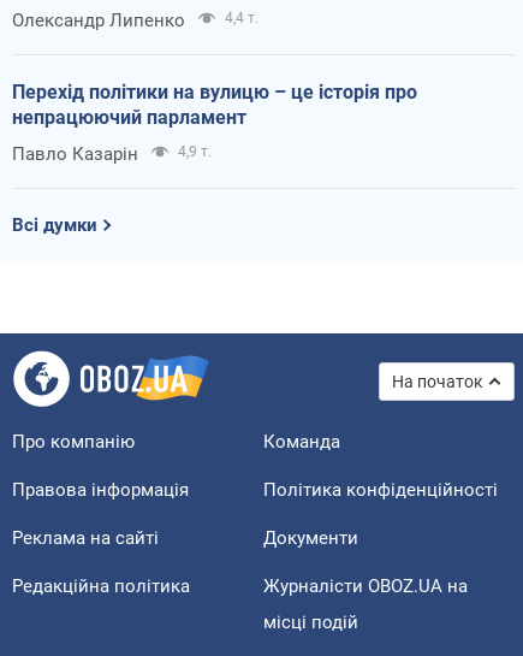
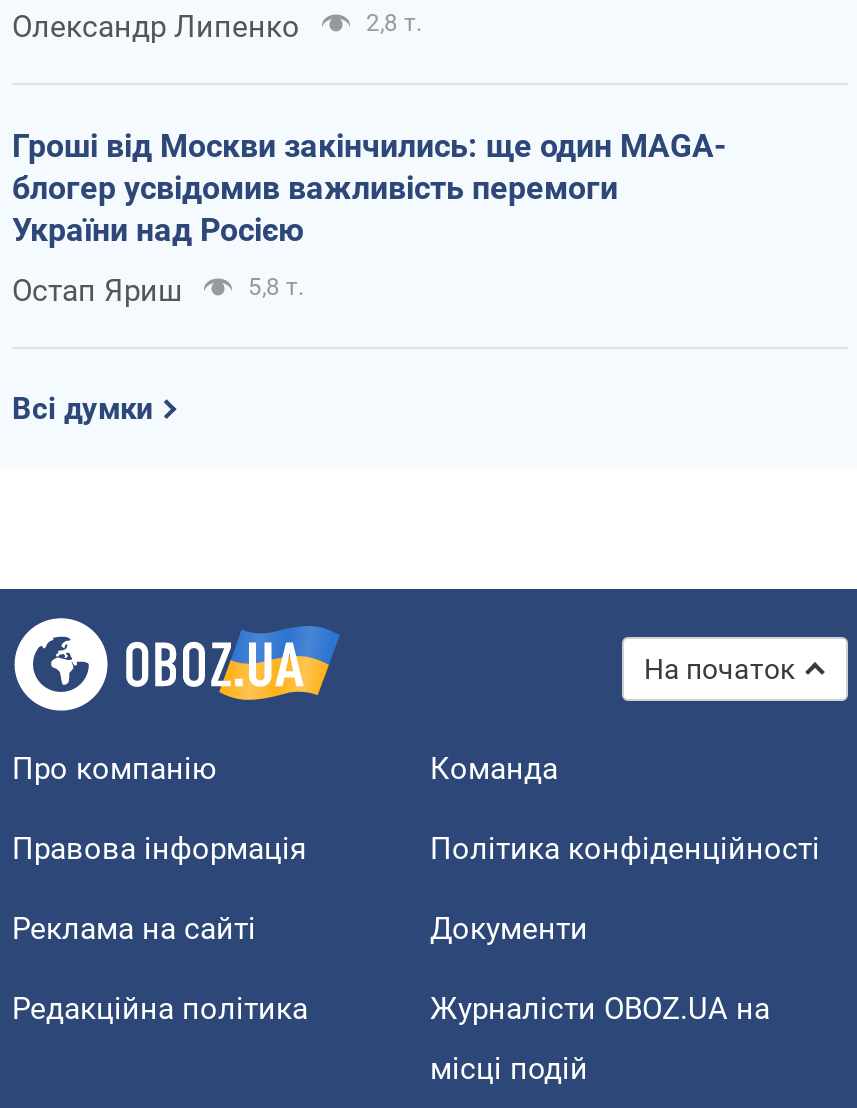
[225,9,258,26] 4,4 т. -> [366,8,422,36] 2,8 т.
[12,80,417,128] Перехід політики на вулицю – це історія про | непрацюючий парламент -> [12,126,726,248] Гроші від Москви закінчились: ще один MAGA- | блогер усвідомив важливість перемоги | України над Росією
[12,143,212,165] Павло Казарін | 4,9 т. -> [12,272,304,308] Остап Яриш | 5,8 т.

